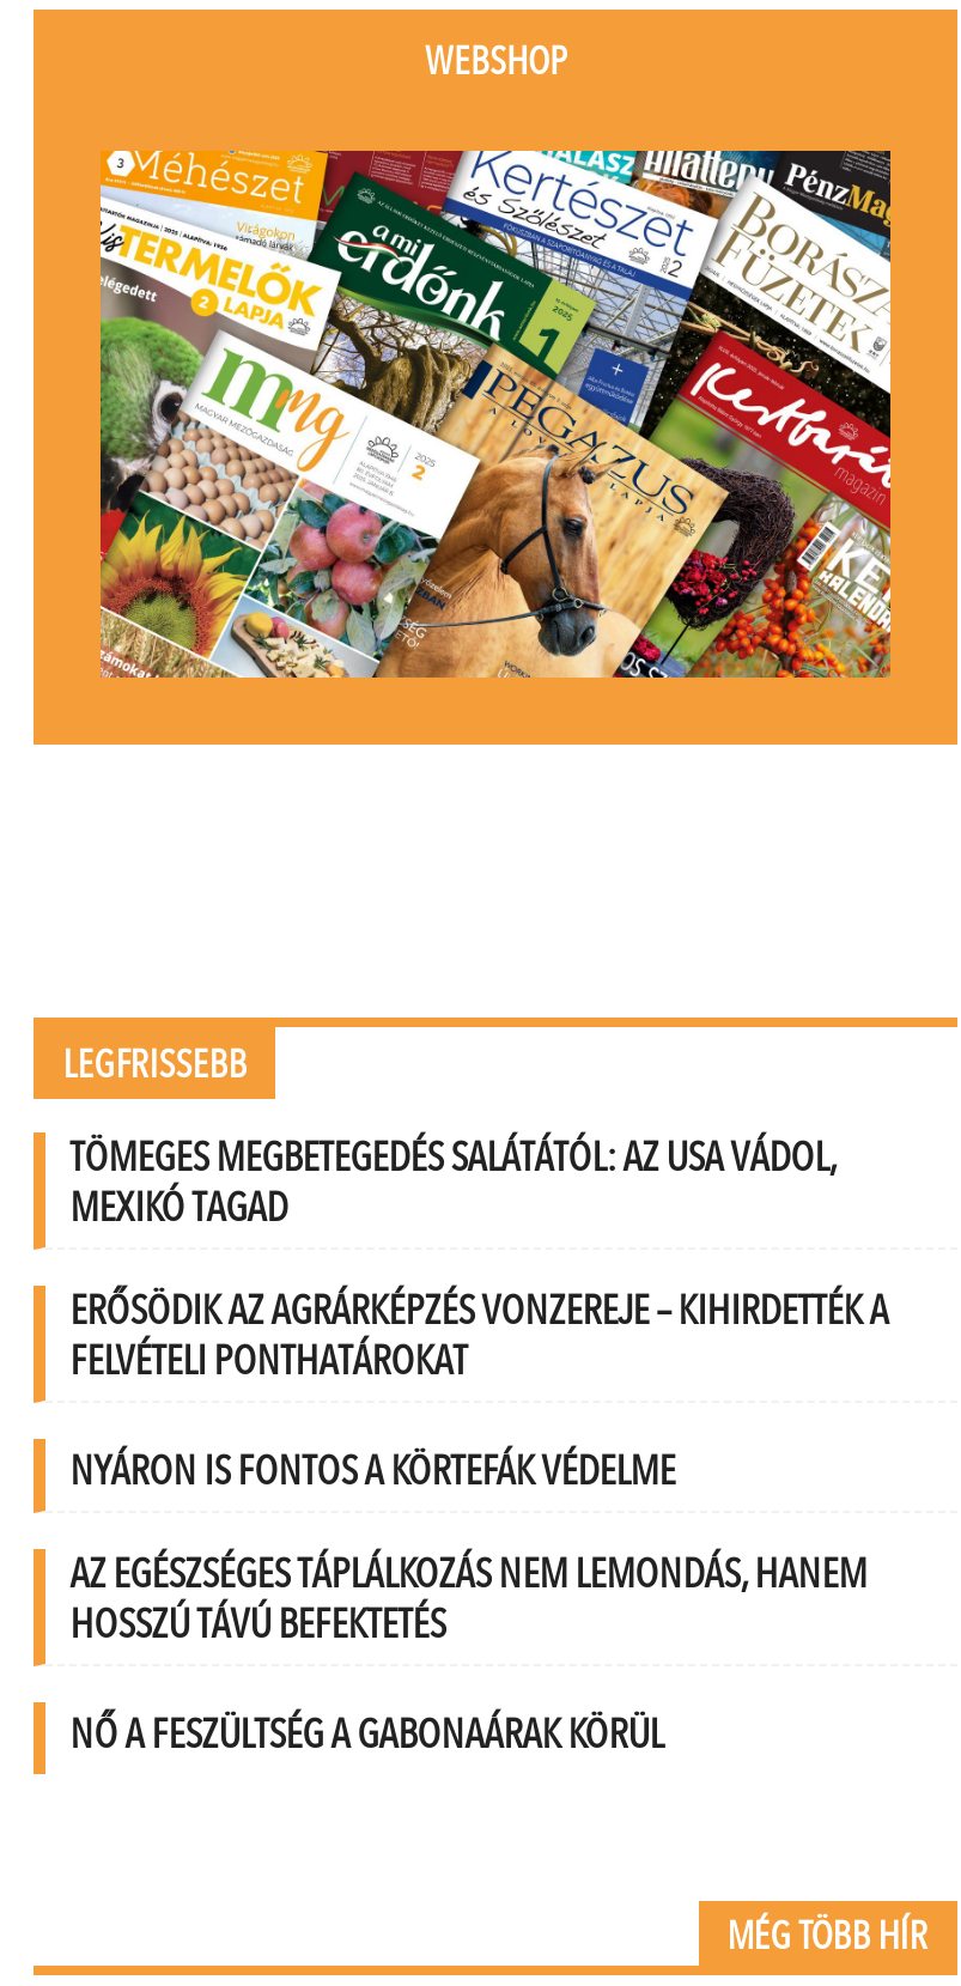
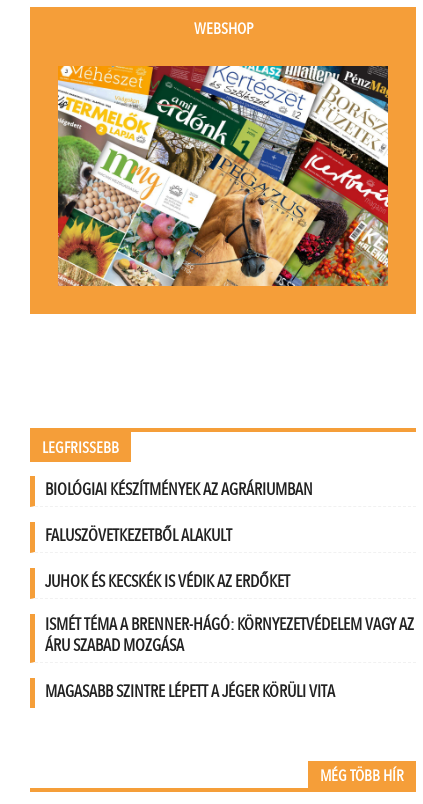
[70,1130,836,1235] TÖMEGES MEGBETEGEDÉS SALÁTÁTÓL: AZ USA VÁDOL, | MEXIKÓ TAGAD -> [45,478,313,501] BIOLÓGIAI KÉSZÍTMÉNYEK AZ AGRÁRIUMBAN
[70,1283,888,1389] ERŐSÖDIK AZ AGRÁRKÉPZÉS VONZEREJE – KIHIRDETTÉK A | FELVÉTELI PONTHATÁROKAT -> [45,524,232,547] FALUSZÖVETKEZETBŐL ALAKULT
[70,1444,675,1499] NYÁRON IS FONTOS A KÖRTEFÁK VÉDELME -> [45,570,290,593] JUHOK ÉS KECSKÉK IS VÉDIK AZ ERDŐKET
[70,1547,867,1652] AZ EGÉSZSÉGES TÁPLÁLKOZÁS NEM LEMONDÁS, HANEM | HOSSZÚ TÁVÚ BEFEKTETÉS -> [45,613,414,657] ISMÉT TÉMA A BRENNER-HÁGÓ: KÖRNYEZETVÉDELEM VAGY AZ | ÁRU SZABAD MOZGÁSA
[70,1707,663,1762] NŐ A FESZÜLTSÉG A GABONAÁRAK KÖRÜL -> [45,680,335,703] MAGASABB SZINTRE LÉPETT A JÉGER KÖRÜLI VITA

